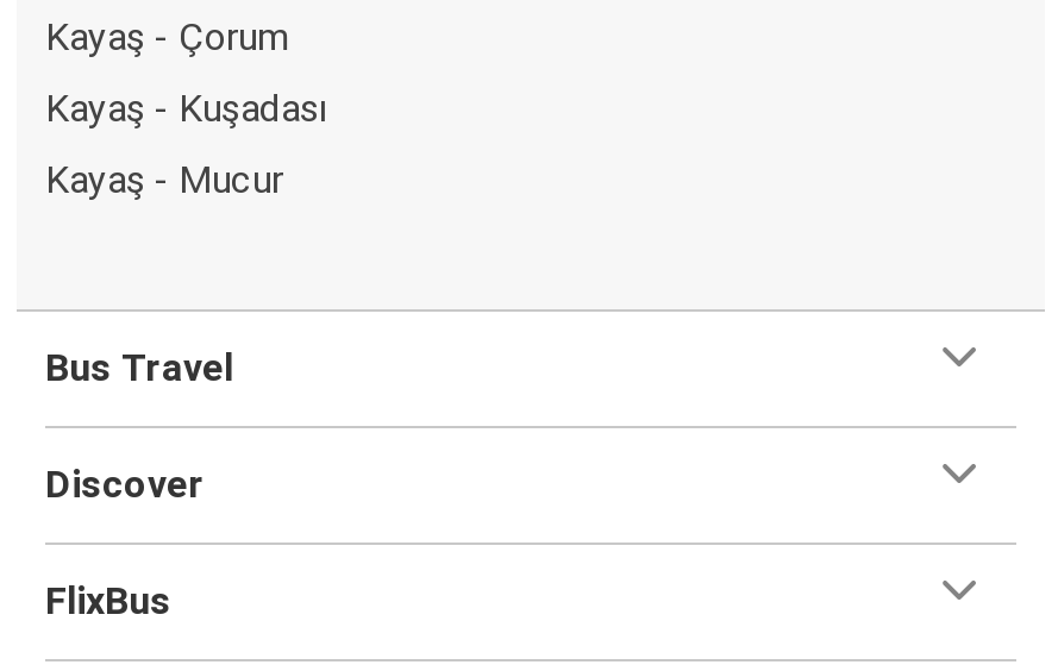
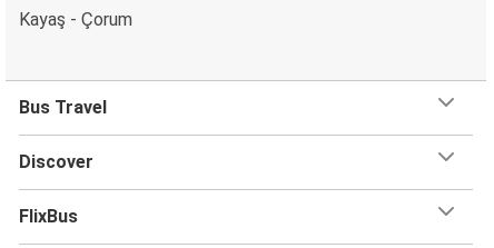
[45,84,328,201] Kayaş - Kuşadası | Kayaş - Mucur -> none

